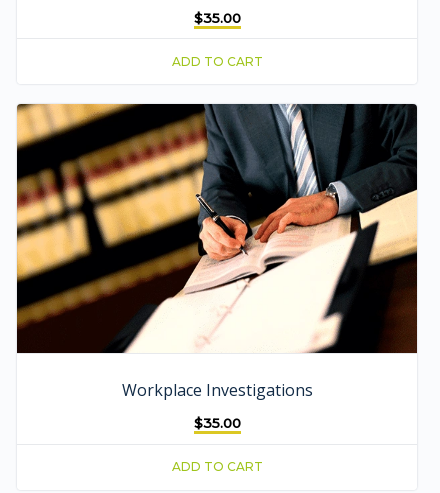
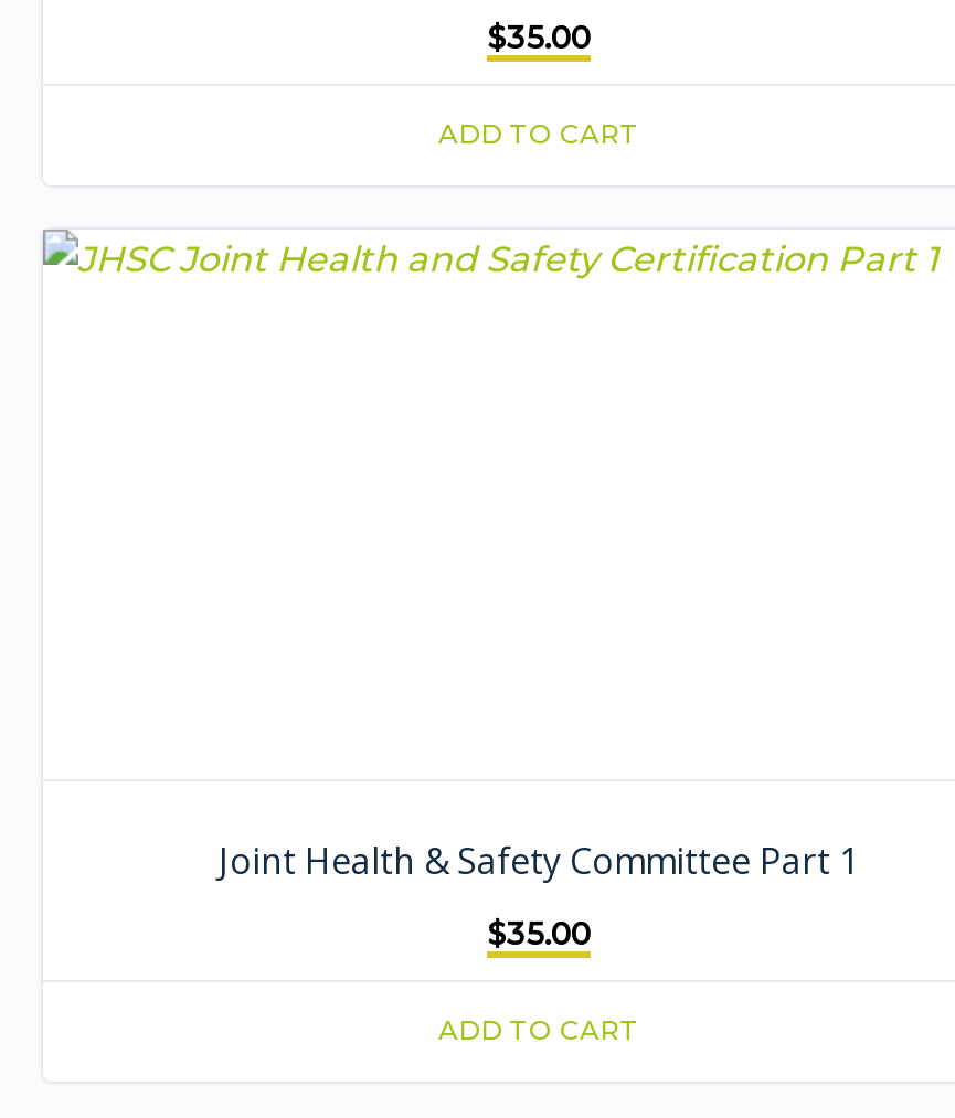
[16,103,424,354] [image] -> none
[121,379,312,401] Workplace Investigations -> [219,836,859,884] Joint Health & Safety Committee Part 1

